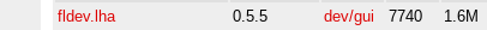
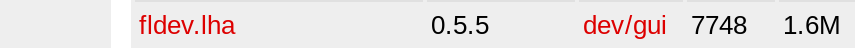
[324,7,479,25] dev/gui 7740 1.6M -> [583,10,841,40] dev/gui 7748 1.6M

